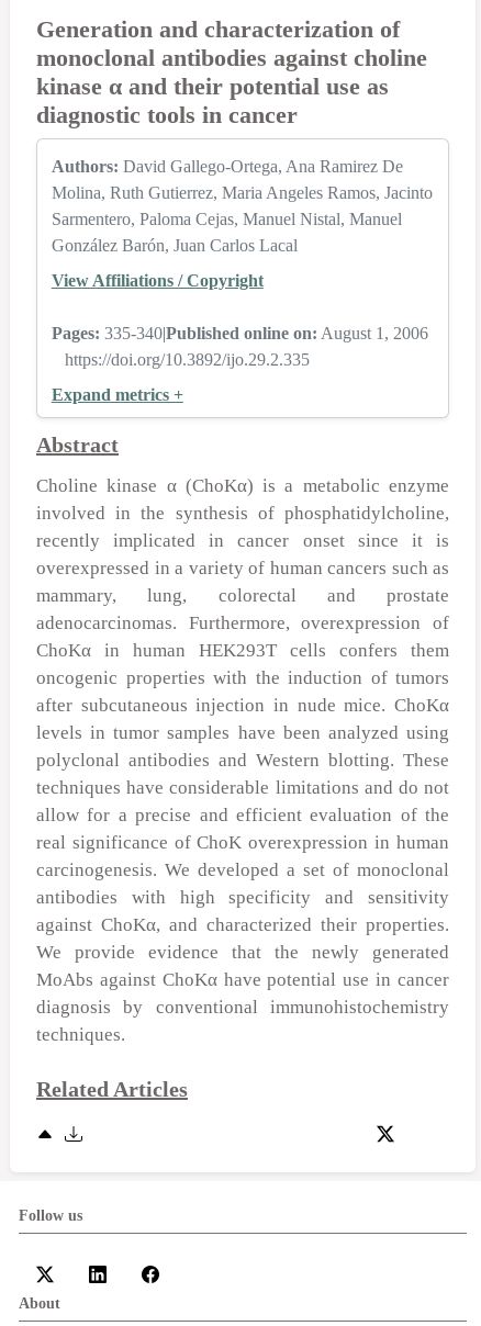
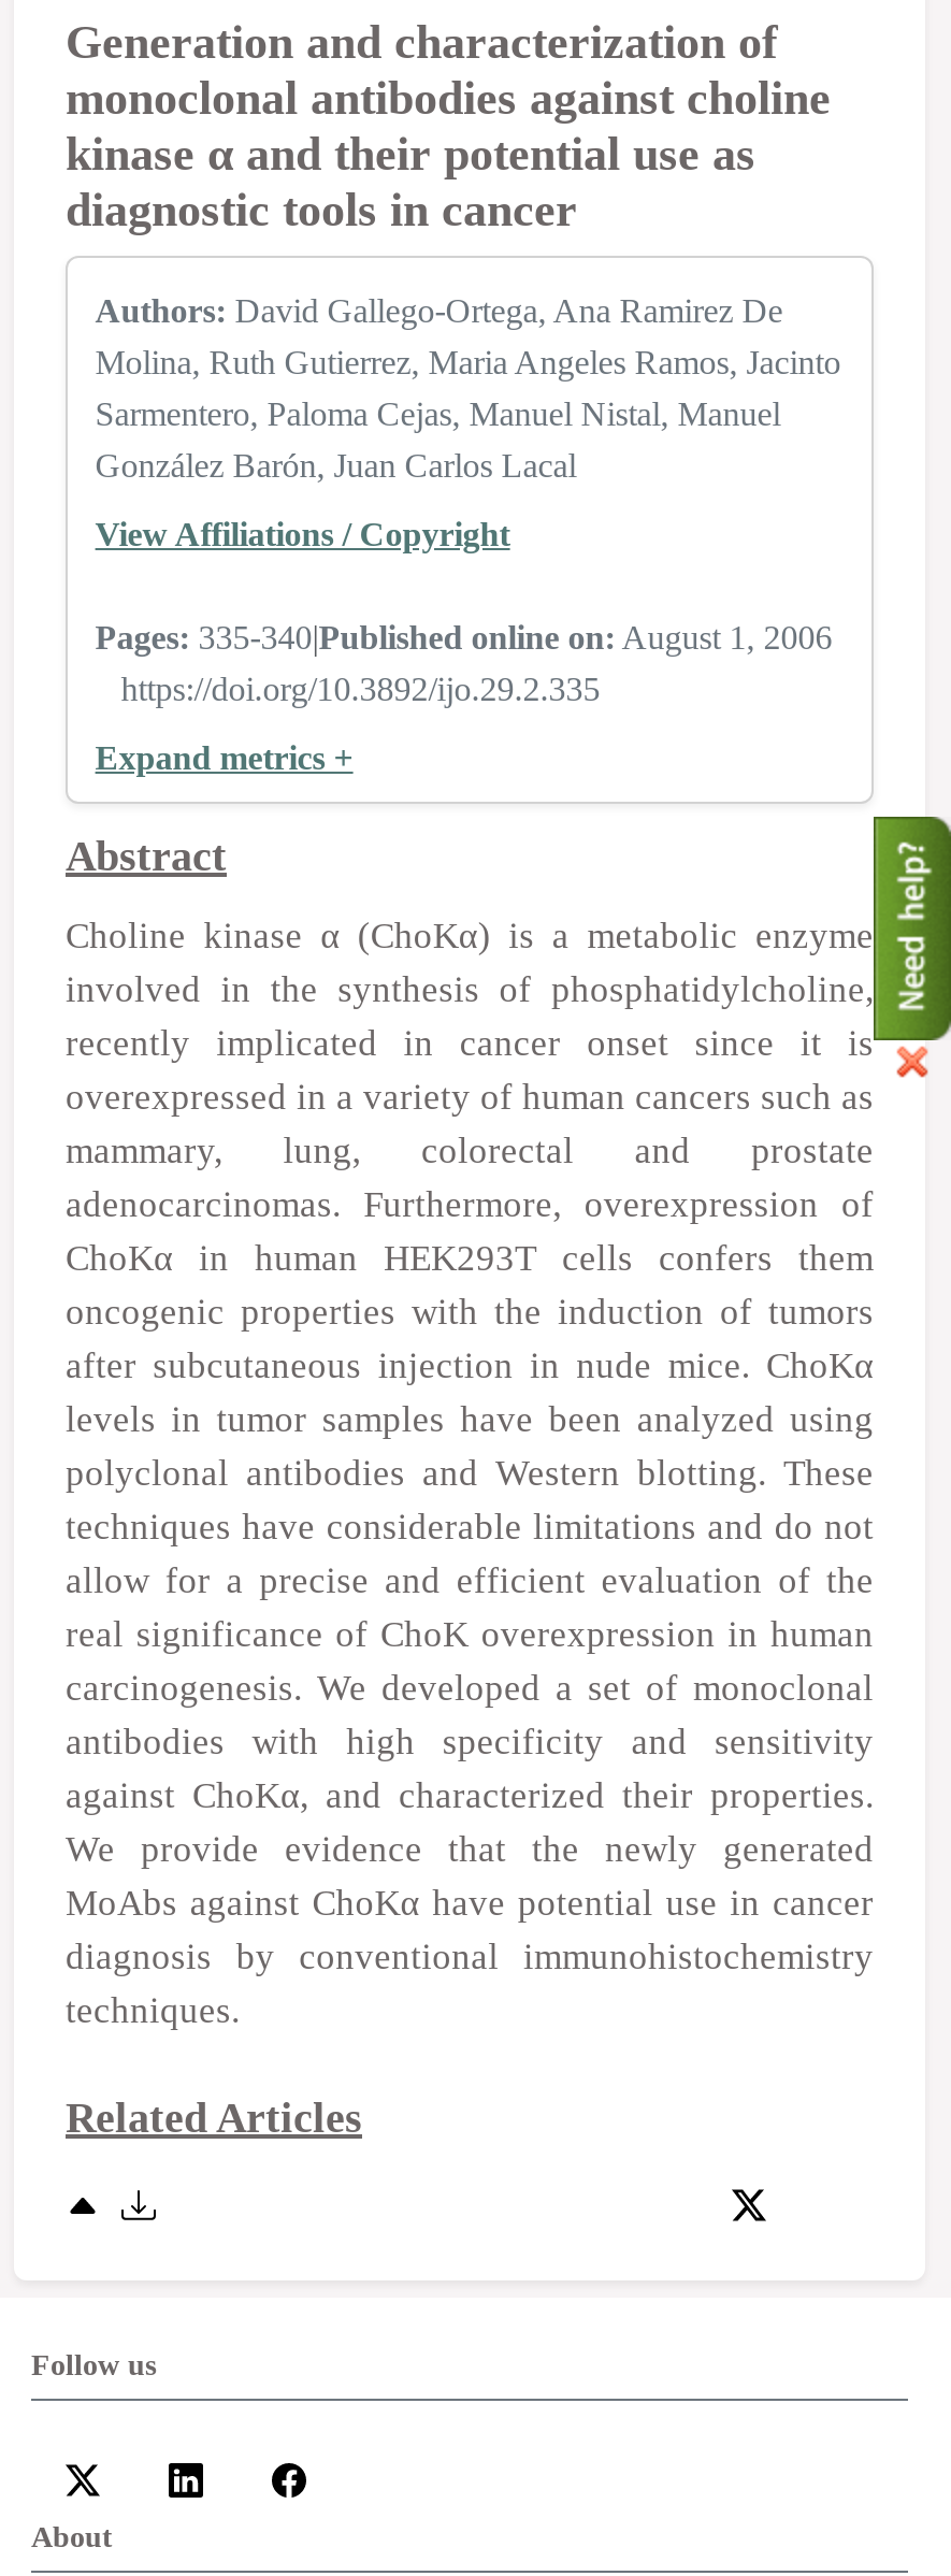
none -> [871,815,945,1079] [image]

